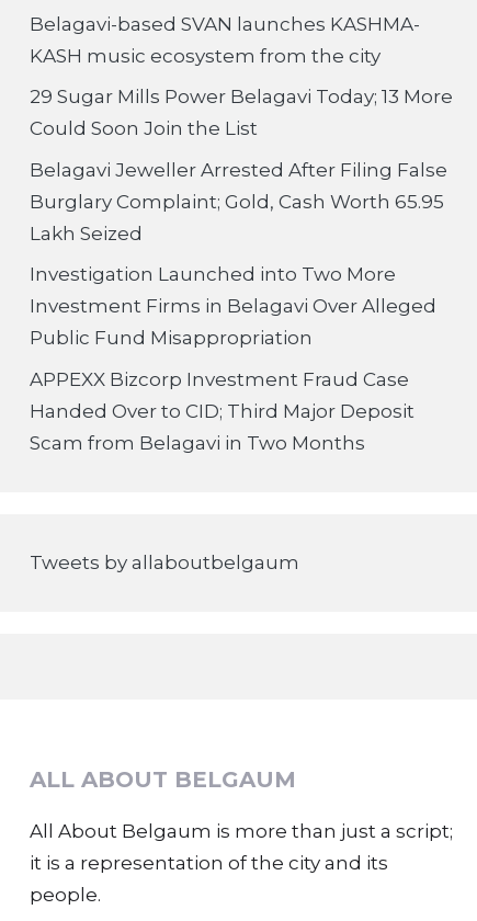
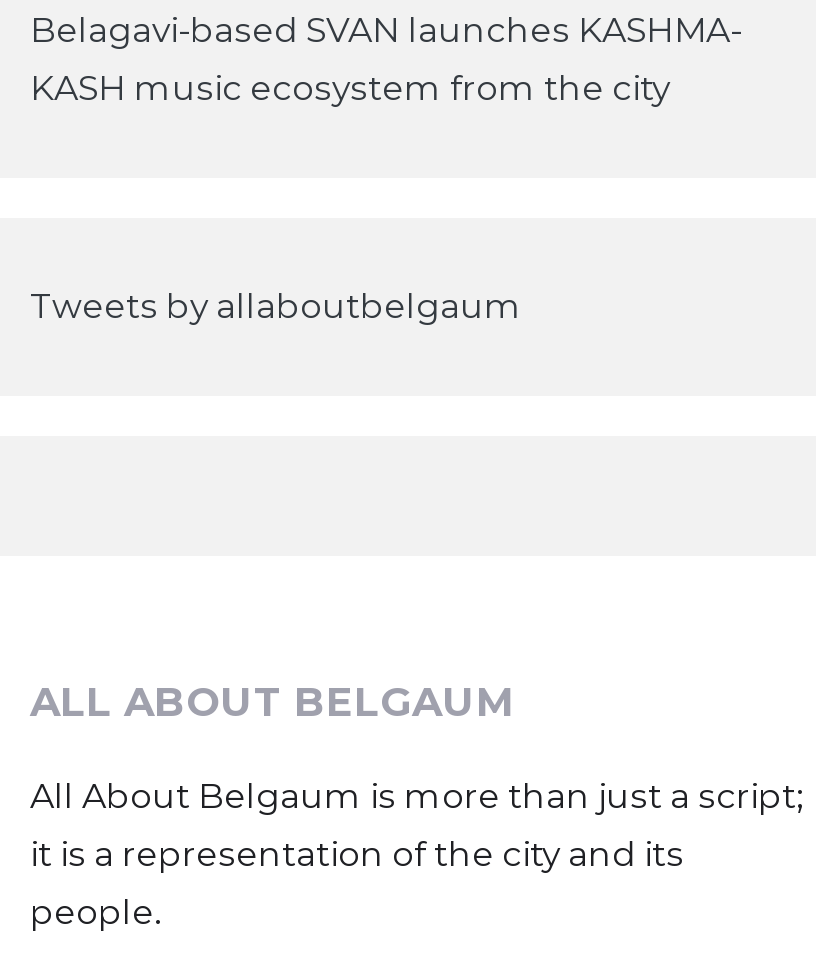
[30,86,453,454] 29 Sugar Mills Power Belagavi Today; 13 More | Could Soon Join the List | Belagavi Jeweller Arrested After Filing False | Burglary Complaint; Gold, Cash Worth 65.95 | Lakh Seized | Investigation Launched into Two More | Investment Firms in Belagavi Over Alleged | Public Fund Misappropriation | APPEXX Bizcorp Investment Fraud Case | Handed Over to CID; Third Major Deposit | Scam from Belagavi in Two Months -> none

